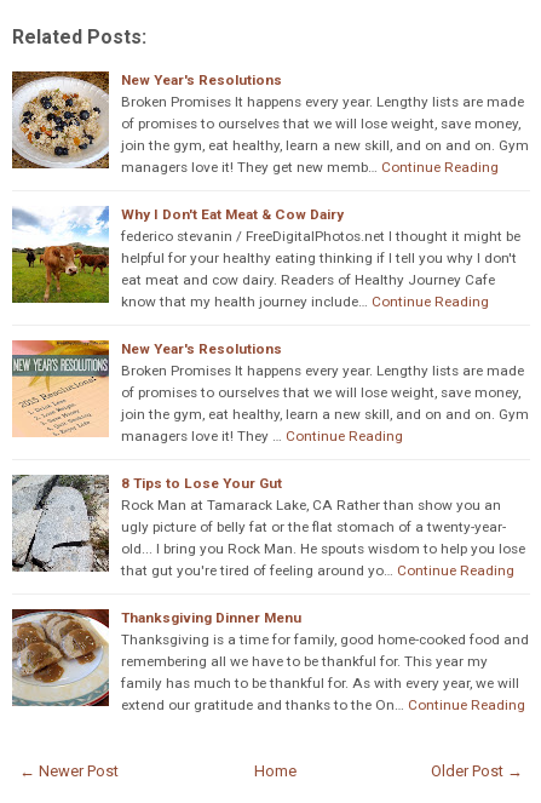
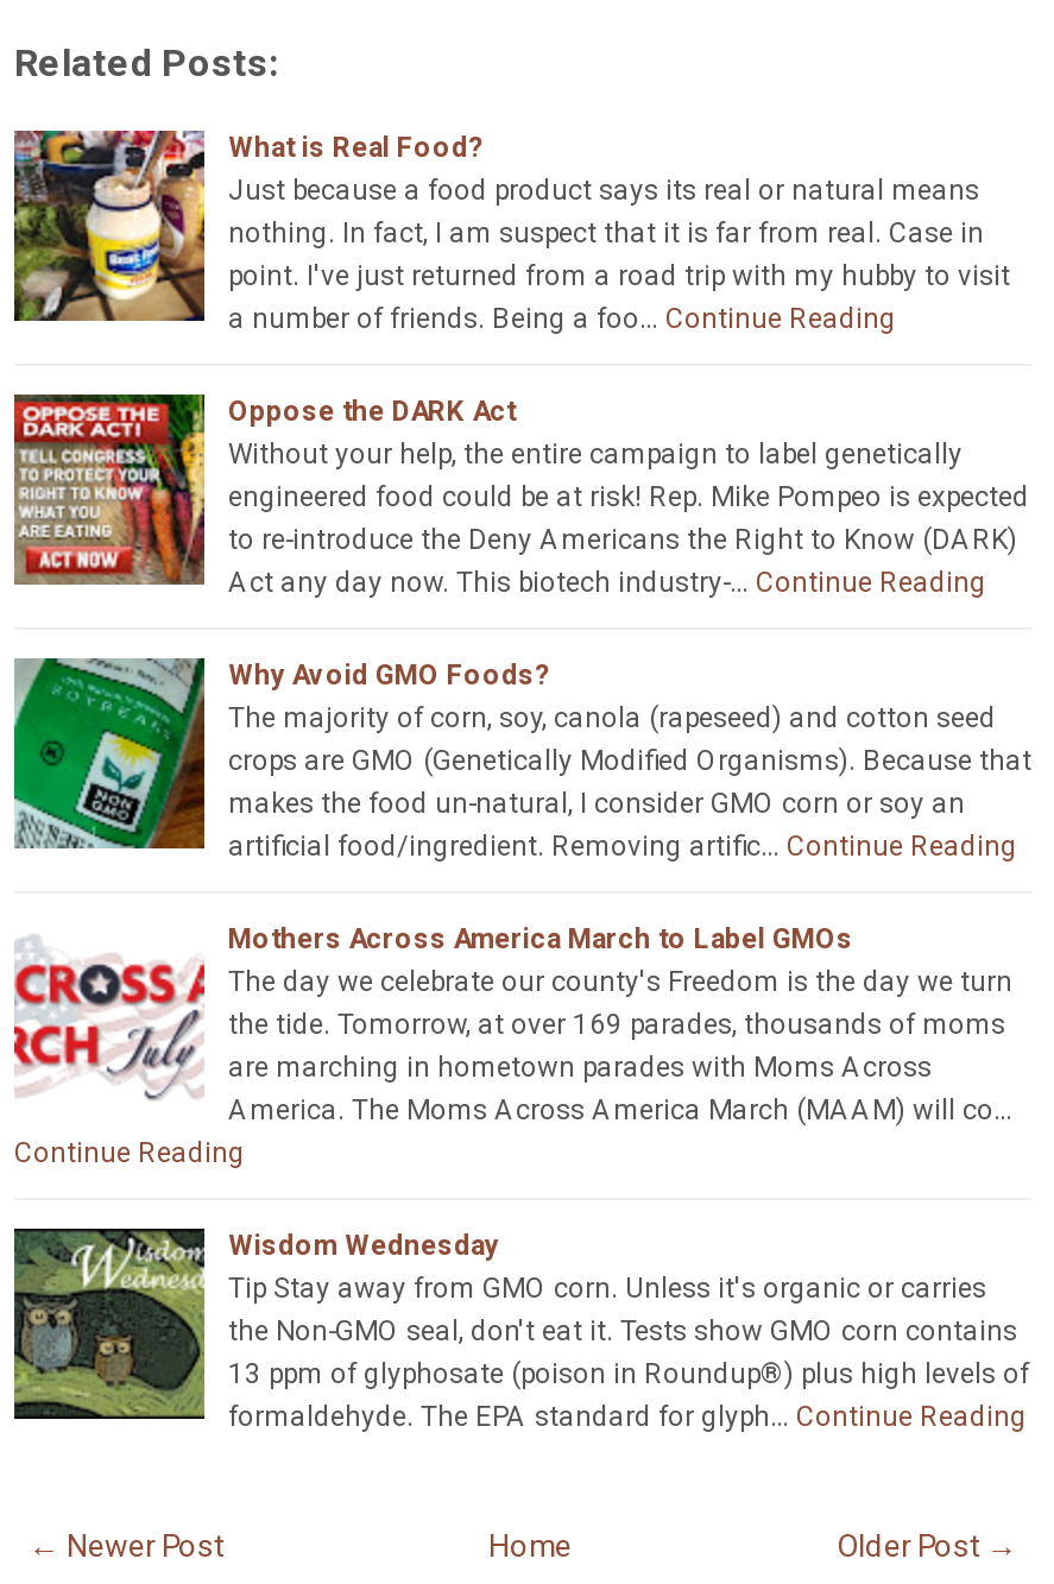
[12,70,529,176] [image] | New Year's Resolutions | Broken Promises It happens every year. Lengthy lists are made | of promises to ourselves that we will lose weight, save money, | join the gym, eat healthy, learn a new skill, and on and on. Gym | managers love it! They get new memb… Continue Reading -> [12,128,1010,336] [image] | What is Real Food? | Just because a food product says its real or natural means | nothing. In fact, I am suspect that it is far from real. Case in | point. I've just returned from a road trip with my hubby to visit | a number of friends. Being a foo… Continue Reading
[11,206,520,310] [image] | Why I Don't Eat Meat & Cow Dairy | federico stevanin / FreeDigitalPhotos.net I thought it might be | helpful for your healthy eating thinking if I tell you why I don't | eat meat and cow dairy. Readers of Healthy Journey Cafe | know that my health journey include… Continue Reading -> [12,392,1029,599] [image] | Oppose the DARK Act | Without your help, the entire campaign to label genetically | engineered food could be at risk! Rep. Mike Pompeo is expected | to re-introduce the Deny Americans the Right to Know (DARK) | Act any day now. This biotech industry-… Continue Reading
[12,339,529,445] [image] | New Year's Resolutions | Broken Promises It happens every year. Lengthy lists are made | of promises to ourselves that we will lose weight, save money, | join the gym, eat healthy, learn a new skill, and on and on. Gym | managers love it! They … Continue Reading -> [12,656,1031,863] [image] | Why Avoid GMO Foods? | The majority of corn, soy, canola (rapeseed) and cotton seed | crops are GMO (Genetically Modified Organisms). Because that | makes the food un-natural, I consider GMO corn or soy an | artificial food/ingredient. Removing artific… Continue Reading
[11,474,525,579] [image] | 8 Tips to Lose Your Gut | Rock Man at Tamarack Lake, CA Rather than show you an | ugly picture of belly fat or the flat stomach of a twenty-year- | old... I bring you Rock Man. He spouts wisdom to help you lose | that gut you're tired of feeling around yo… Continue Reading -> [12,923,1012,1170] [image] | Mothers Across America March to Label GMOs | The day we celebrate our county's Freedom is the day we turn | the tide. Tomorrow, at over 169 parades, thousands of moms | are marching in hometown parades with Moms Across | America. The Moms Across America March (MAAM) will co… | Continue Reading
[12,609,529,714] [image] | Thanksgiving Dinner Menu | Thanksgiving is a time for family, good home-cooked food and | remembering all we have to be thankful for. This year my | family has much to be thankful for. As with every year, we will | extend our gratitude and thanks to the On… Continue Reading -> [14,1226,1029,1434] [image] | Wisdom Wednesday | Tip Stay away from GMO corn. Unless it's organic or carries | the Non-GMO seal, don't eat it. Tests show GMO corn contains | 13 ppm of glyphosate (poison in Roundup®) plus high levels of | formaldehyde. The EPA standard for glyph… Continue Reading

